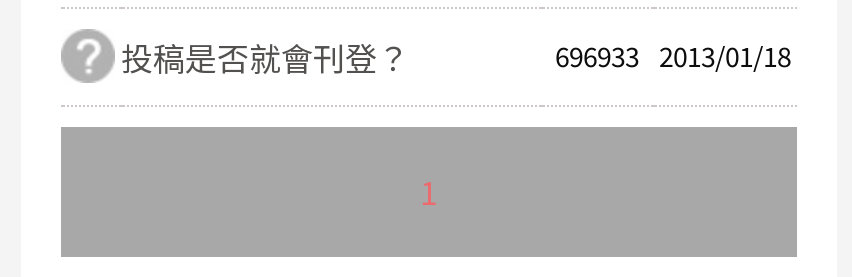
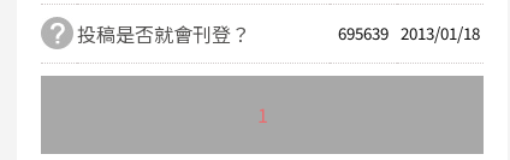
[555,36,791,74] 696933 2013/01/18 -> [338,21,480,44] 695639 2013/01/18

